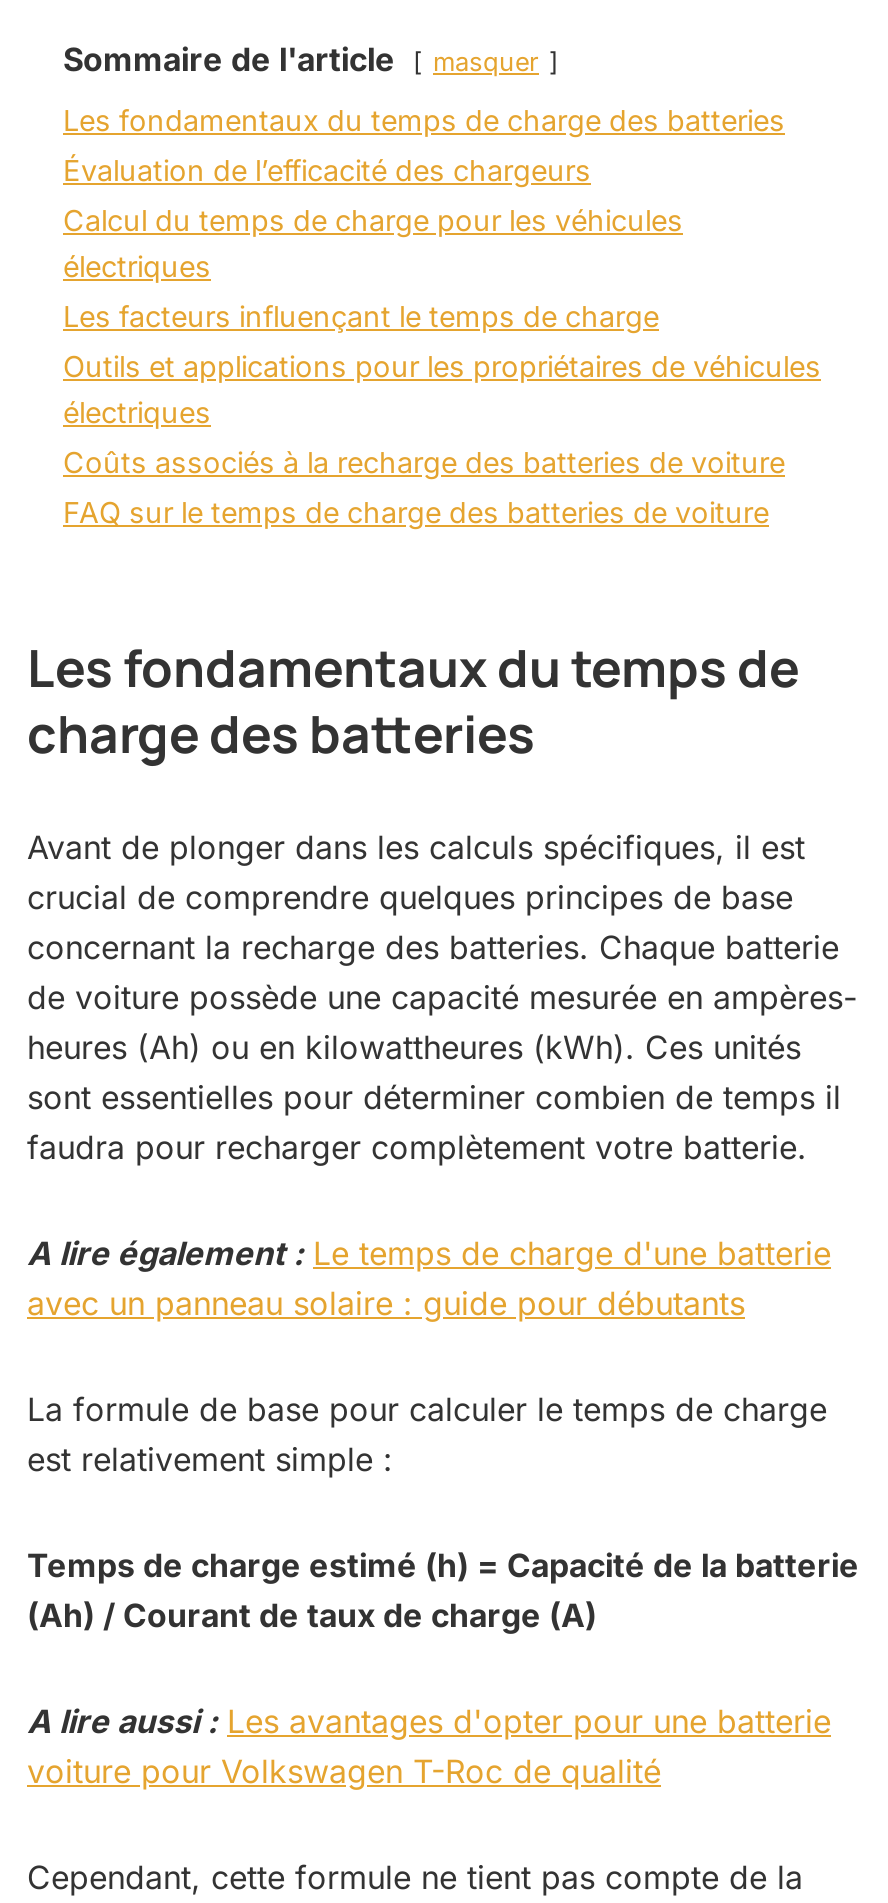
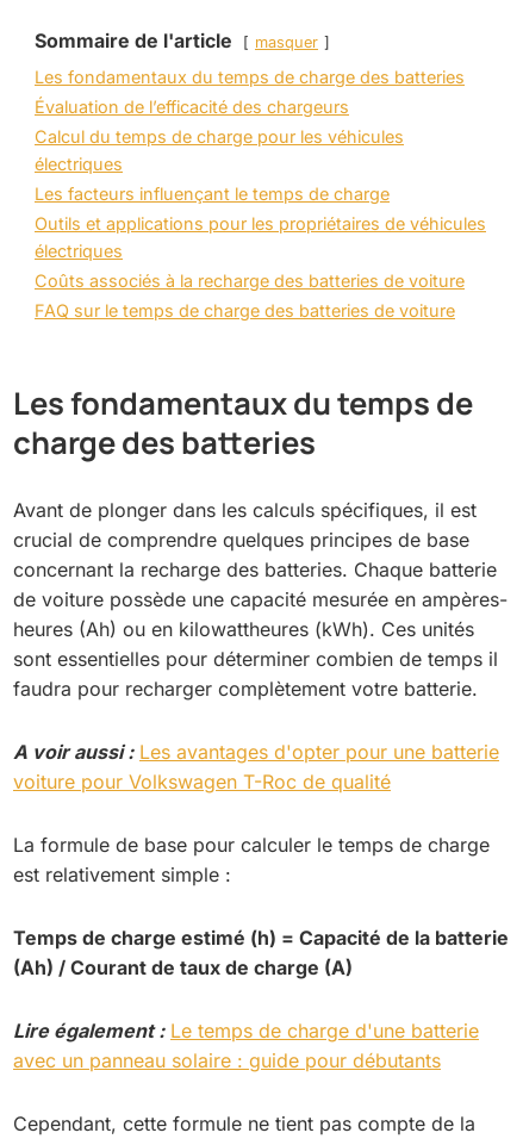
[27,1233,831,1273] A lire également : Le temps de charge d'une batterie -> [13,740,499,764] A voir aussi : Les avantages d'opter pour une batterie
moved [27,1283,745,1323] -> [13,1048,441,1072]: avec un panneau solaire : guide pour débutants
[27,1701,831,1741] A lire aussi : Les avantages d'opter pour une batterie -> [13,1019,479,1042] Lire également : Le temps de charge d'une batterie
moved [27,1751,661,1791] -> [13,770,391,793]: voiture pour Volkswagen T-Roc de qualité

